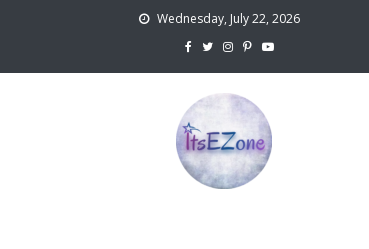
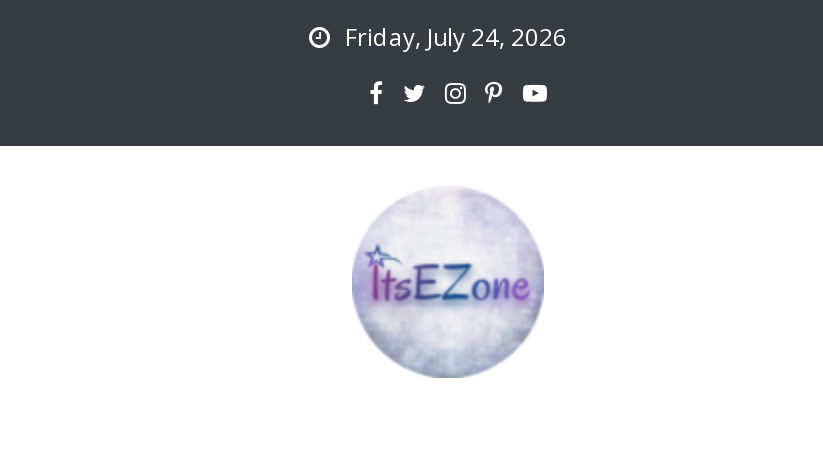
[156,10,299,27] Wednesday, July 22, 2026 -> [345,20,567,54] Friday, July 24, 2026

